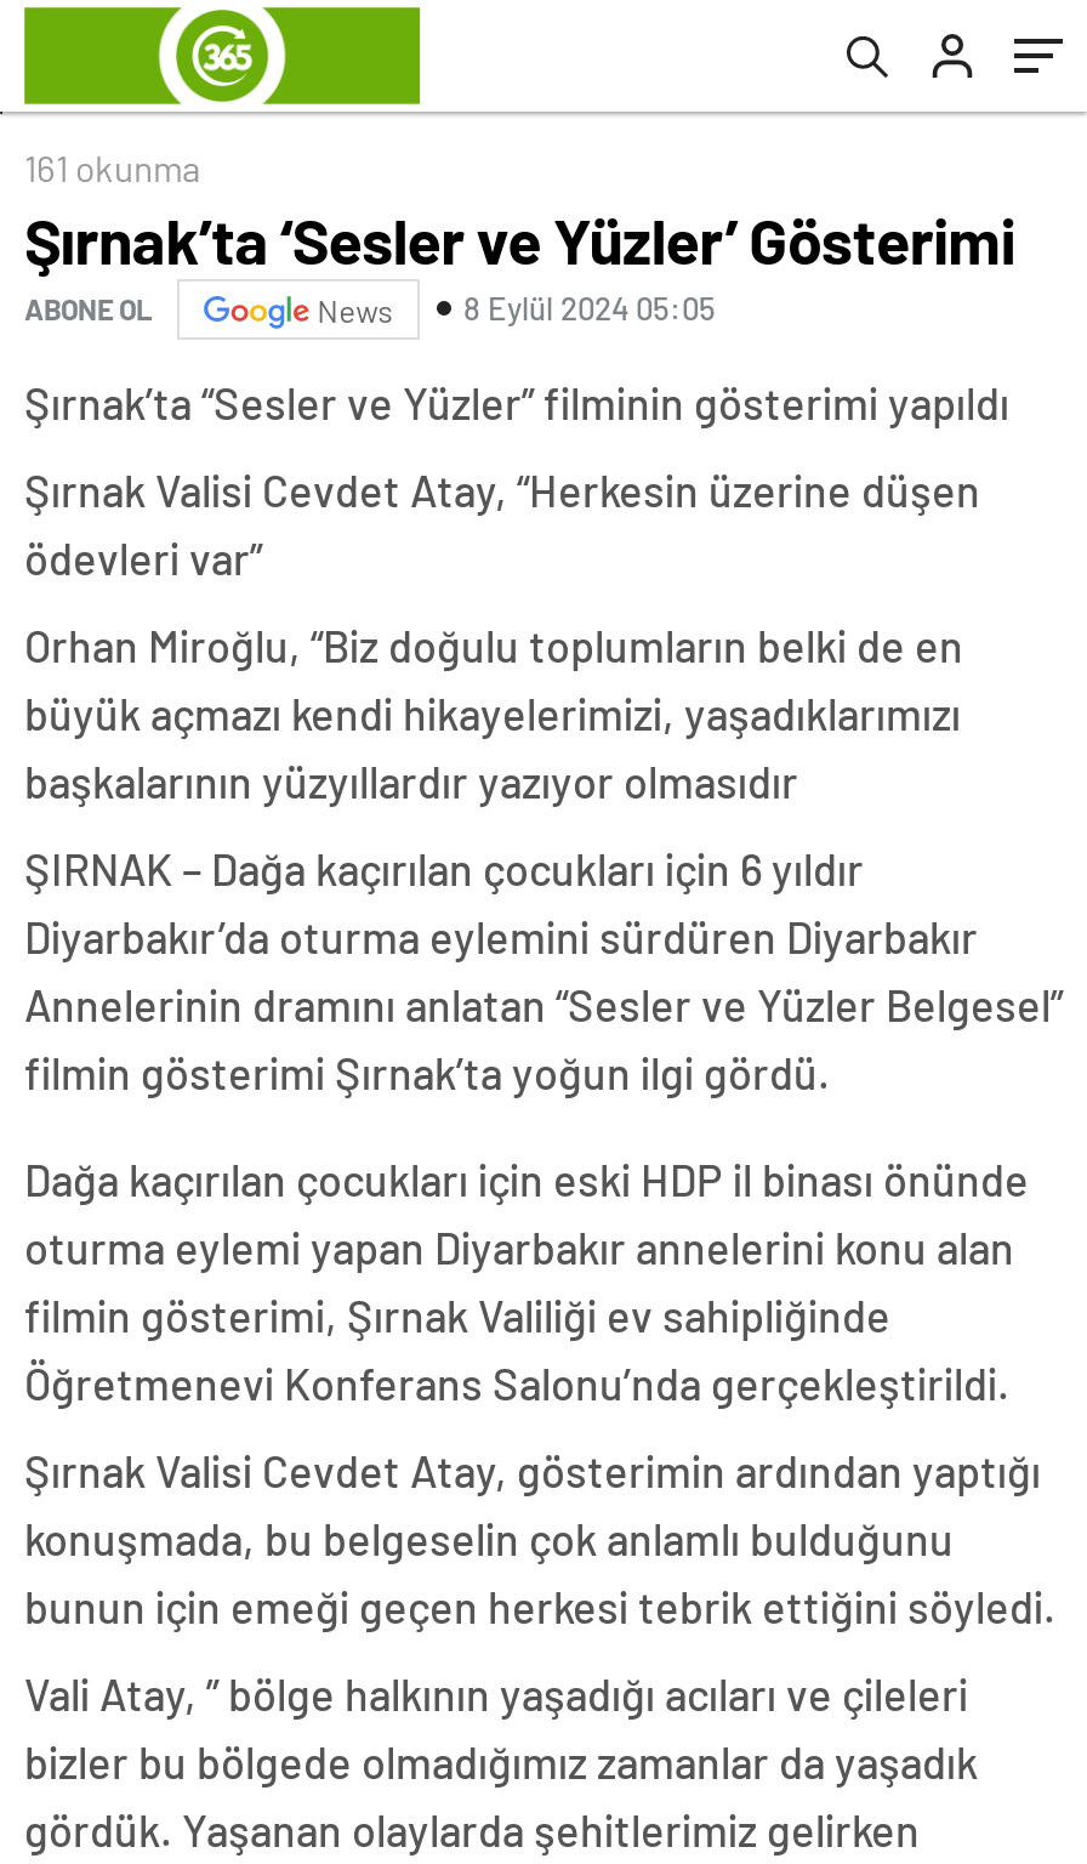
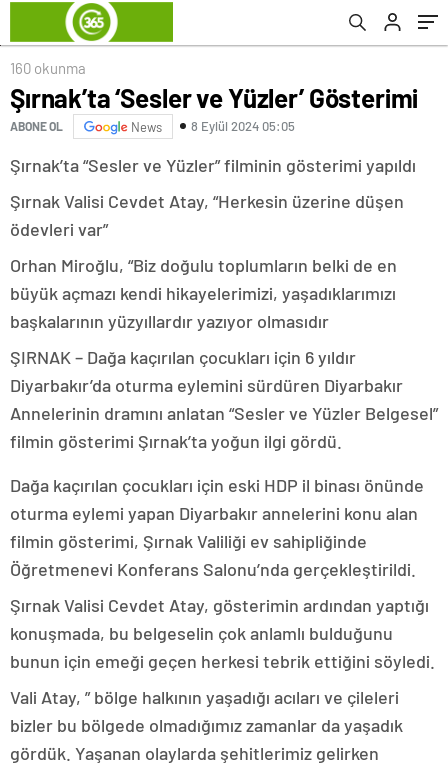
[24,145,201,188] 161 okunma -> [10,59,86,77] 160 okunma

